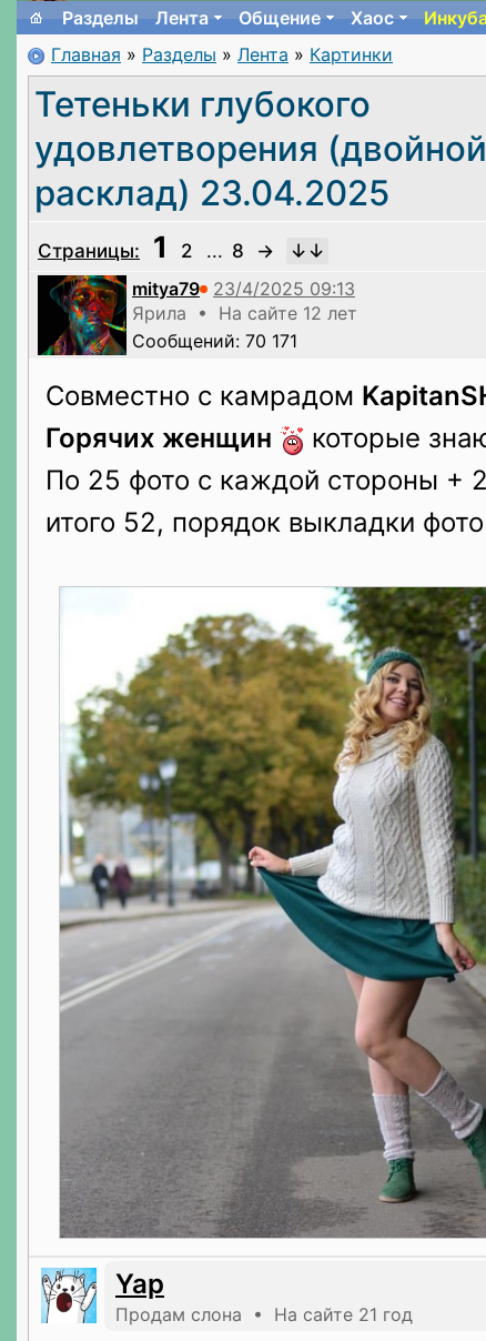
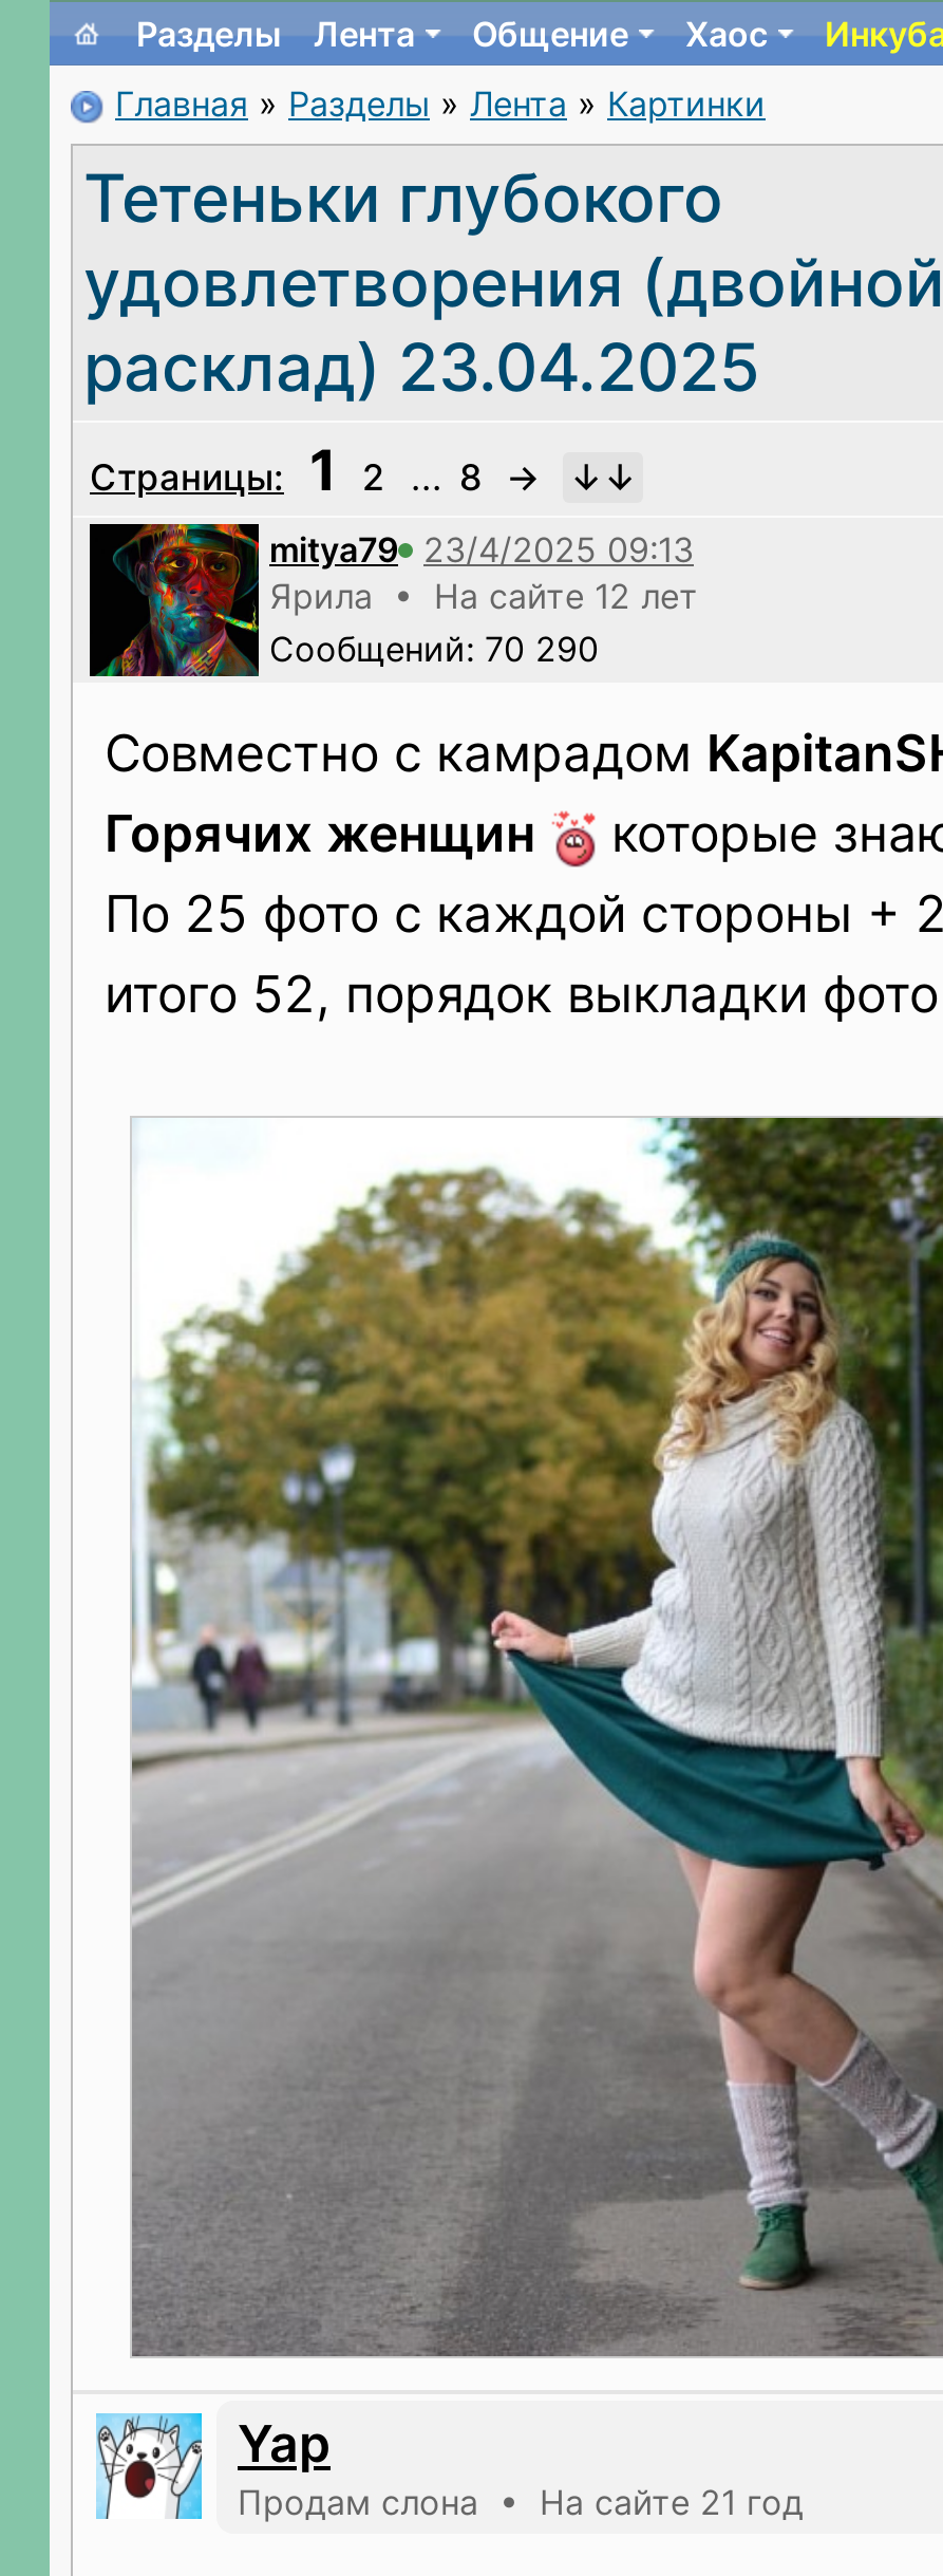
[132,330,297,352] Сообщений: 70 171 -> [269,628,599,670] Сообщений: 70 290

